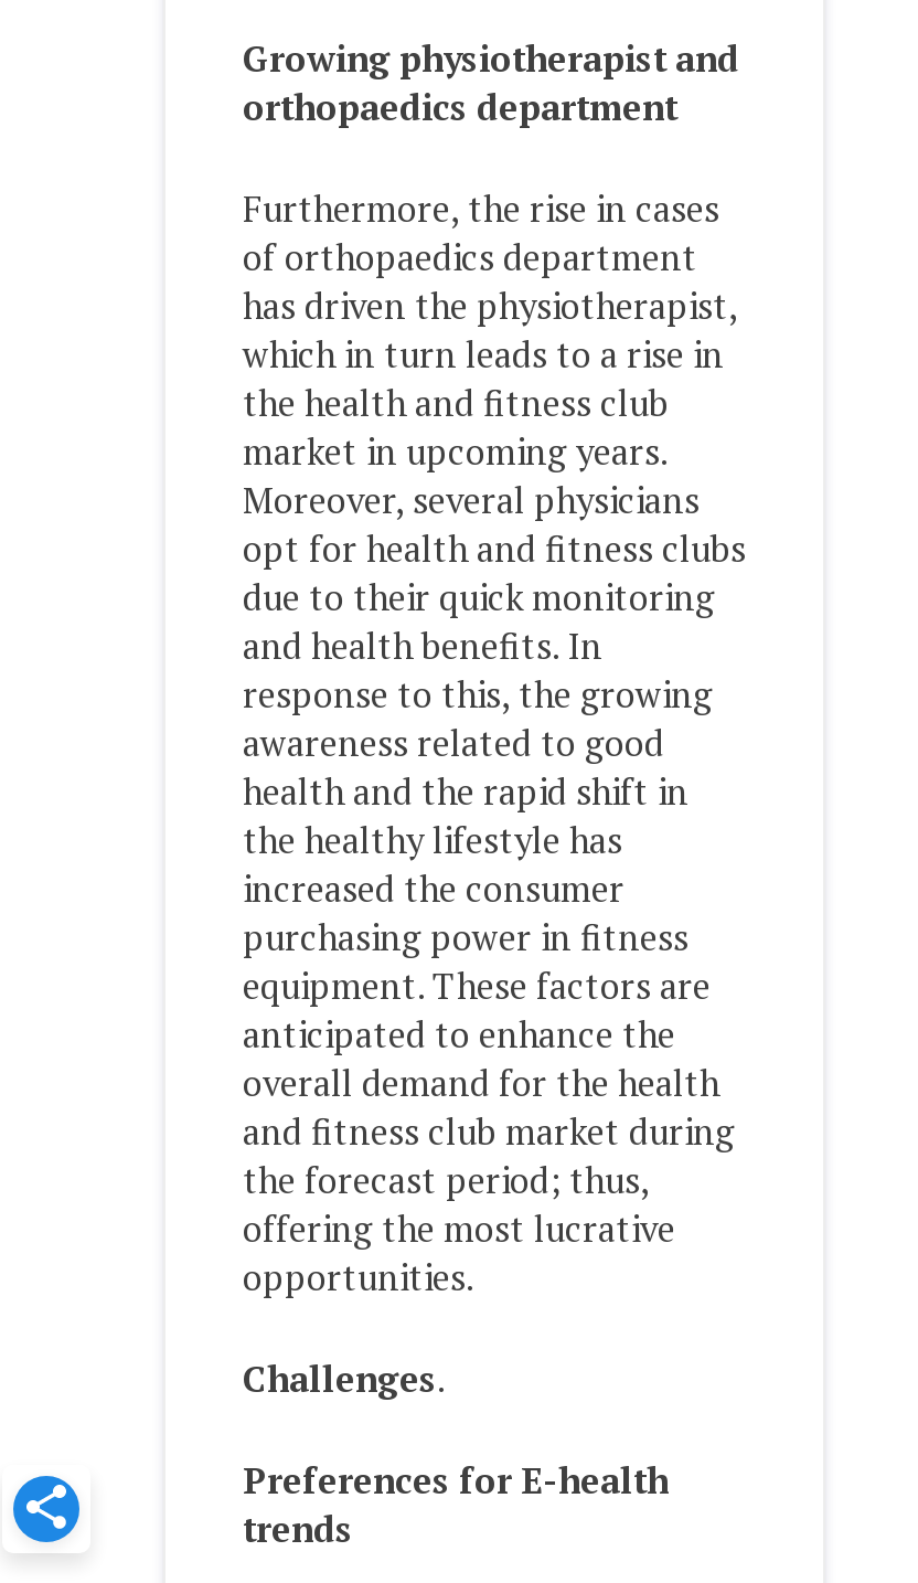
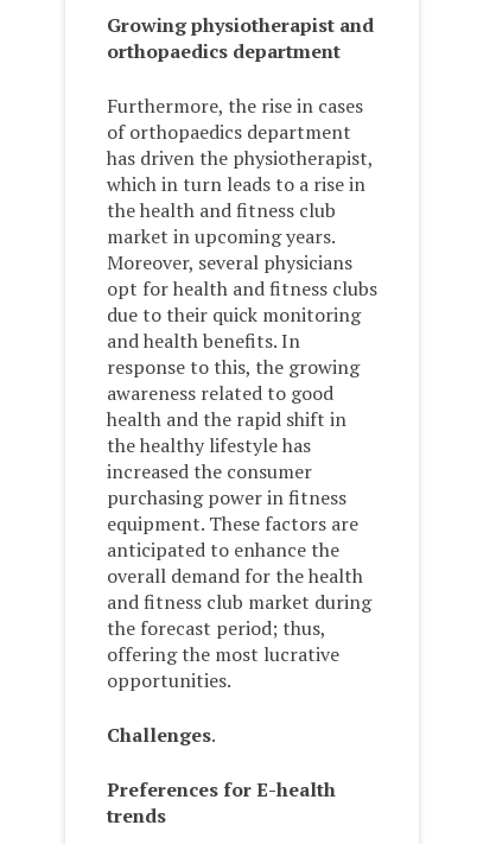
[9,1474,84,1564] [image] -> none

